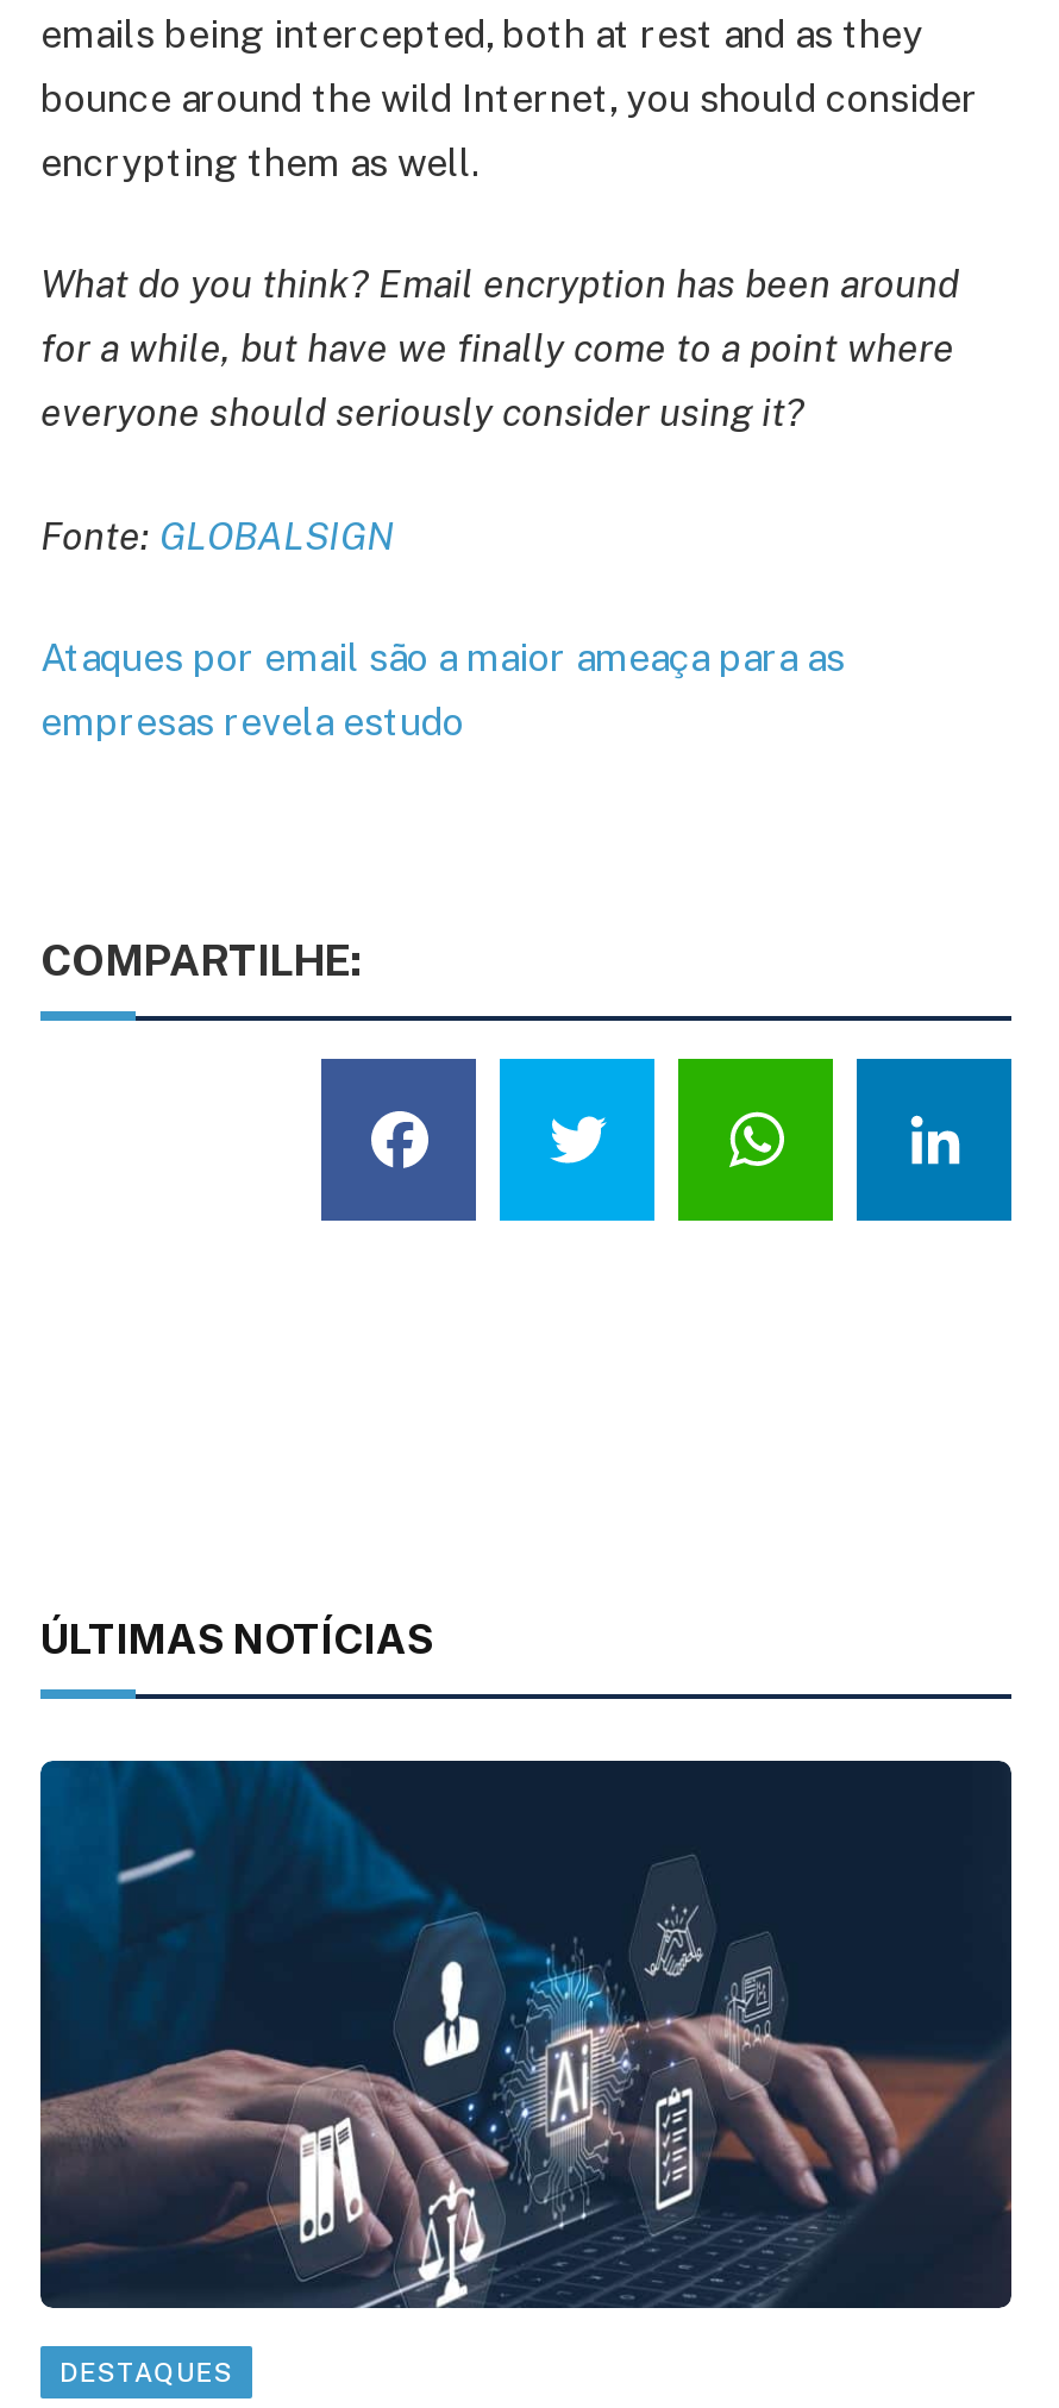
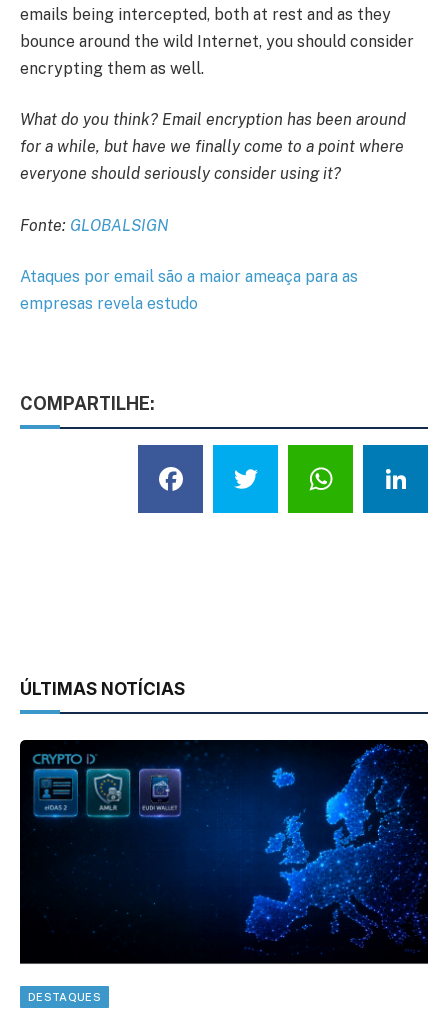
[38,1758,1014,2310] [image] -> [19,739,428,970] [image]

